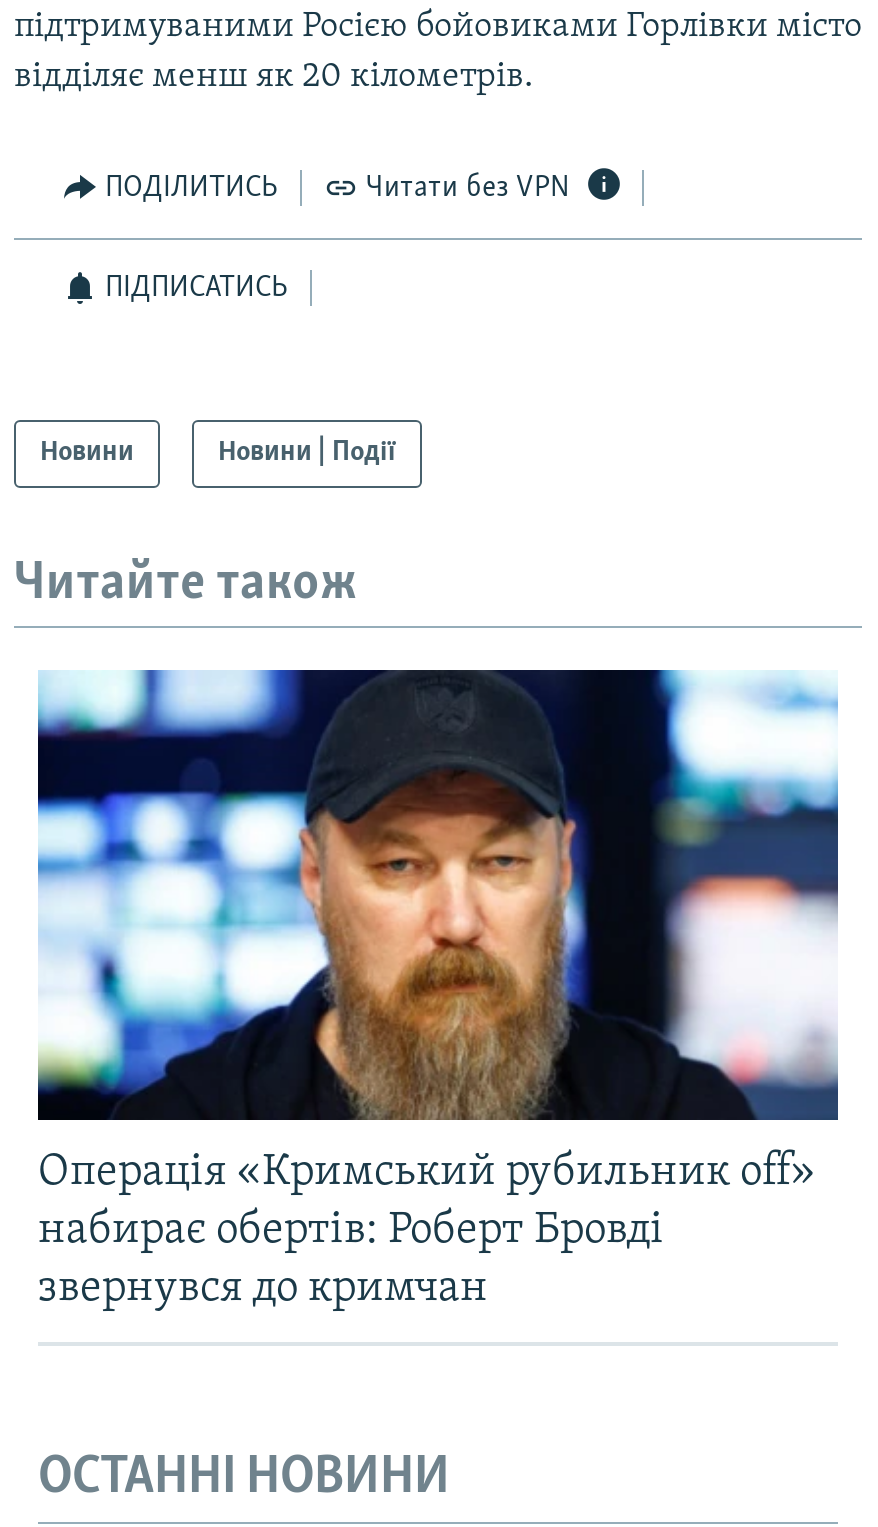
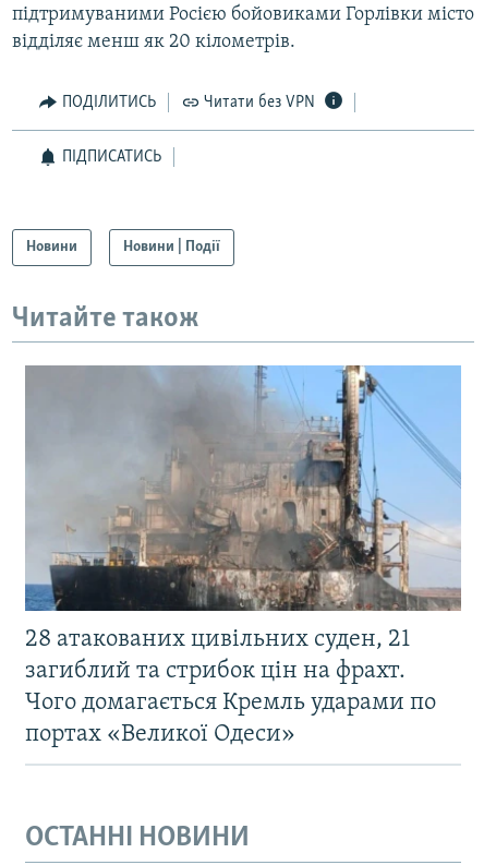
[38,668,840,1313] [image] | Операція «Кримський рубильник off» | набирає обертів: Роберт Бровді | звернувся до кримчан -> [24,364,461,748] [image] | 28 атакованих цивільних суден, 21 | загиблий та стрибок цін на фрахт. | Чого домагається Кремль ударами по | портах «Великої Одеси»

